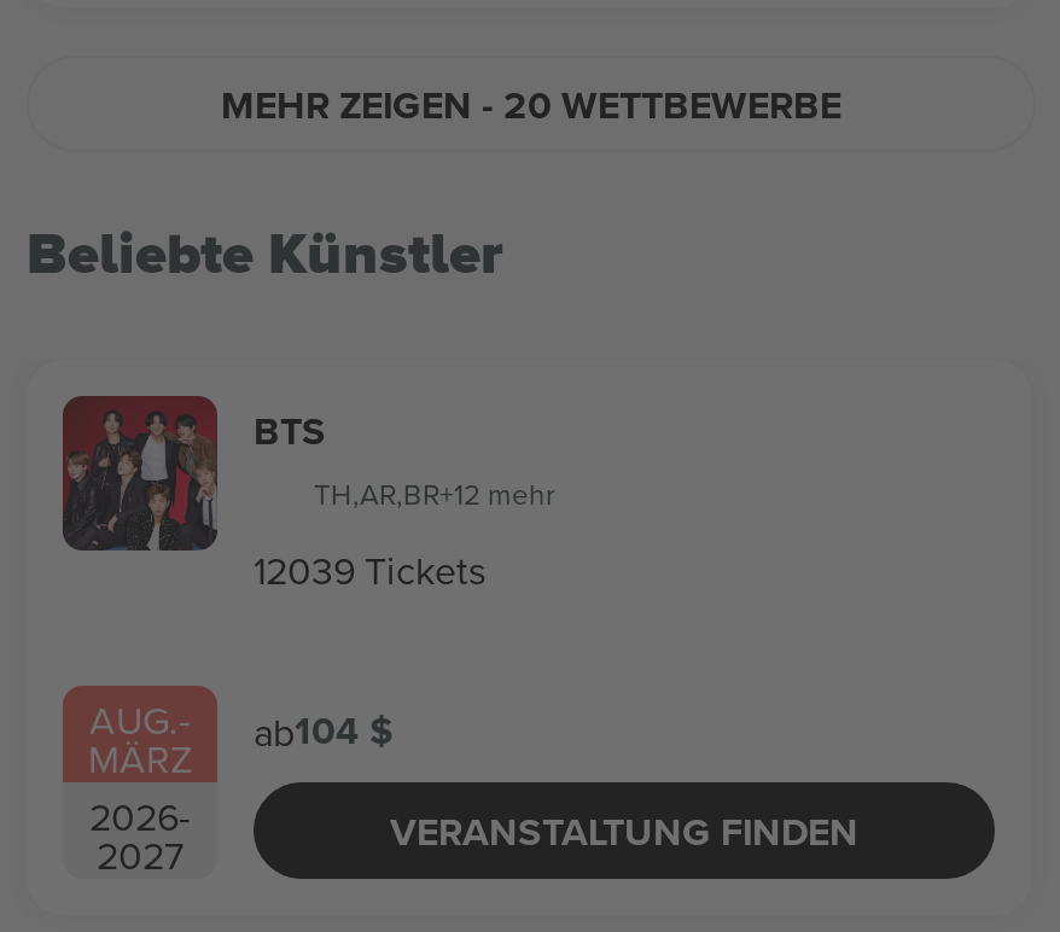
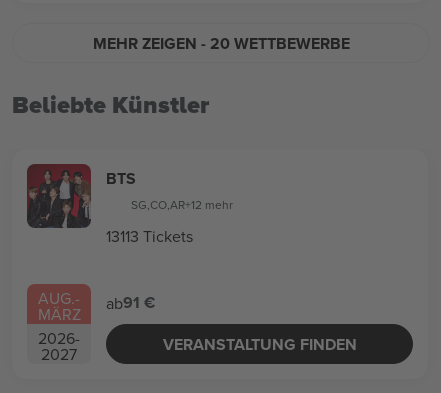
[314,473,555,514] TH,AR,BR+12 mehr -> [131,196,233,213] SG,CO,AR+12 mehr
[254,543,485,596] 12039 Tickets -> [106,225,193,247] 13113 Tickets
[254,703,394,758] ab104 $ -> [106,291,155,314] ab91 €

